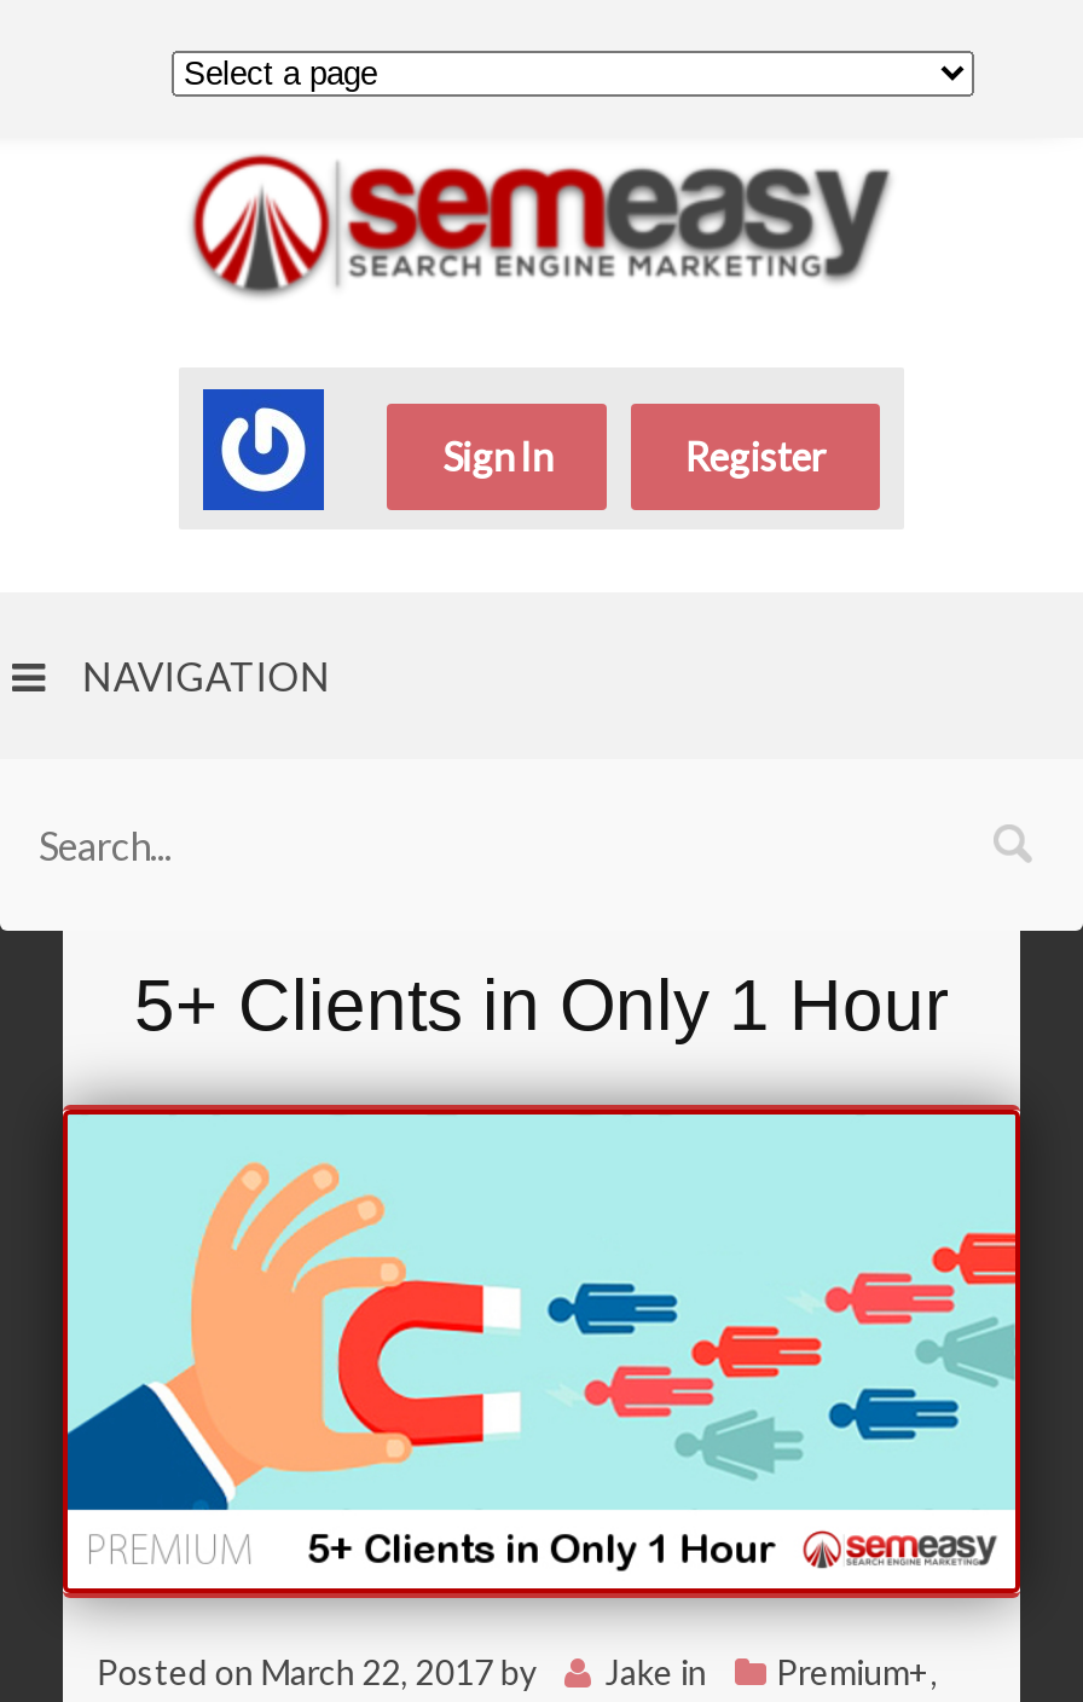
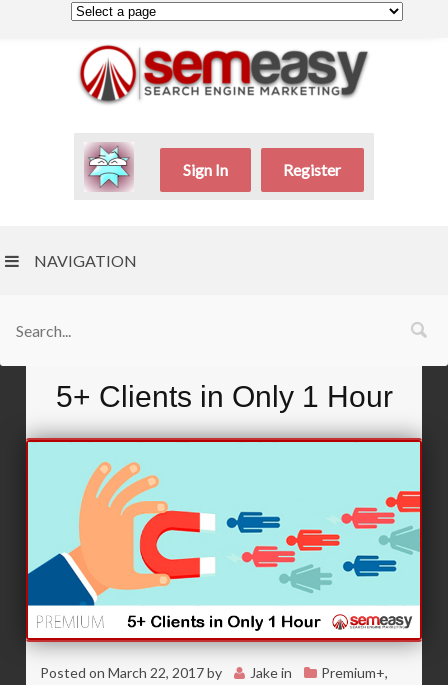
[201,387,326,513] [image] -> [84,142,134,192] [image]

